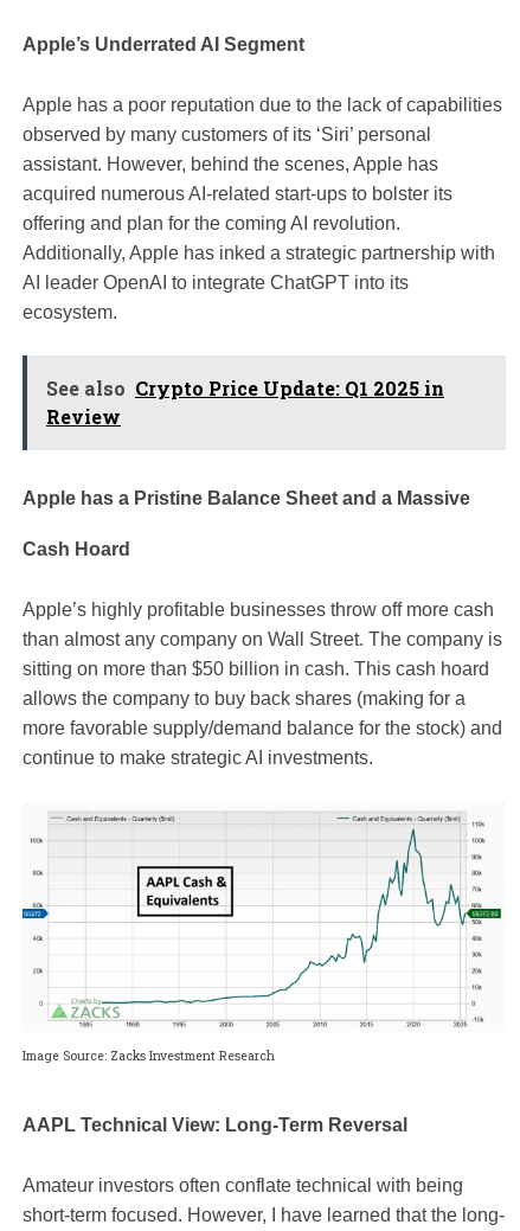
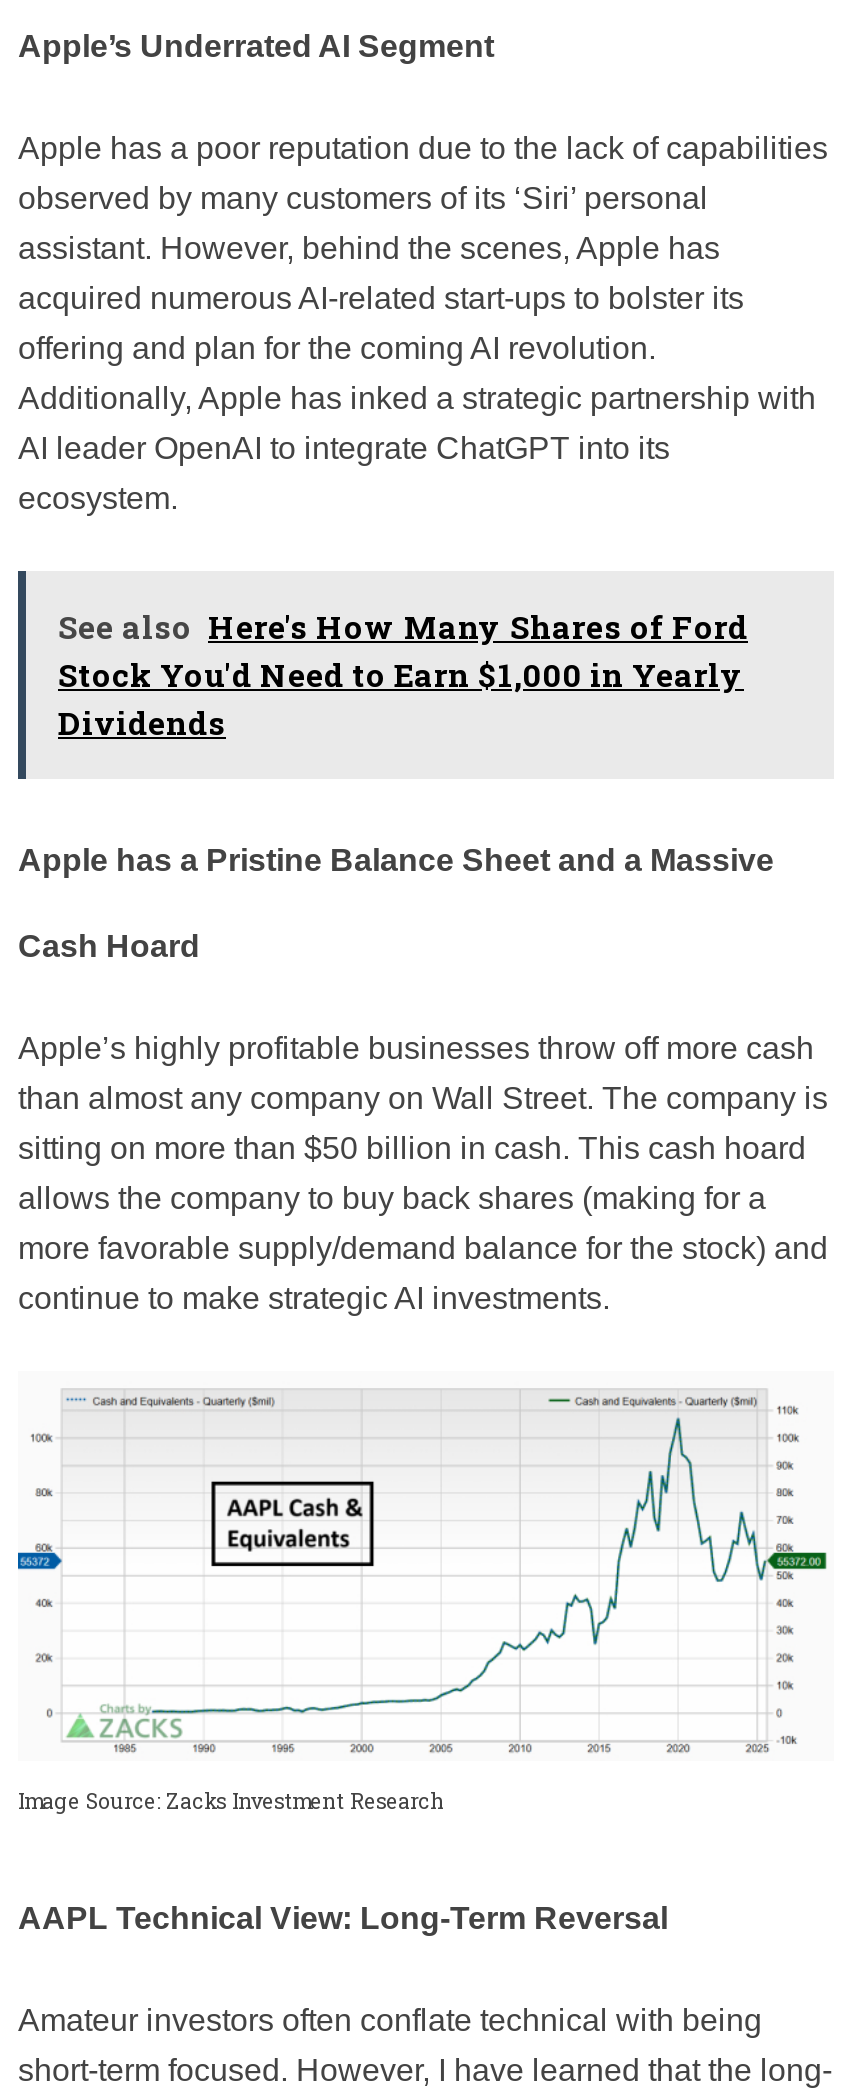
[46,376,444,429] See also Crypto Price Update: Q1 2025 in | Review -> [58,605,748,743] See also Here's How Many Shares of Ford | Stock You'd Need to Earn $1,000 in Yearly | Dividends

